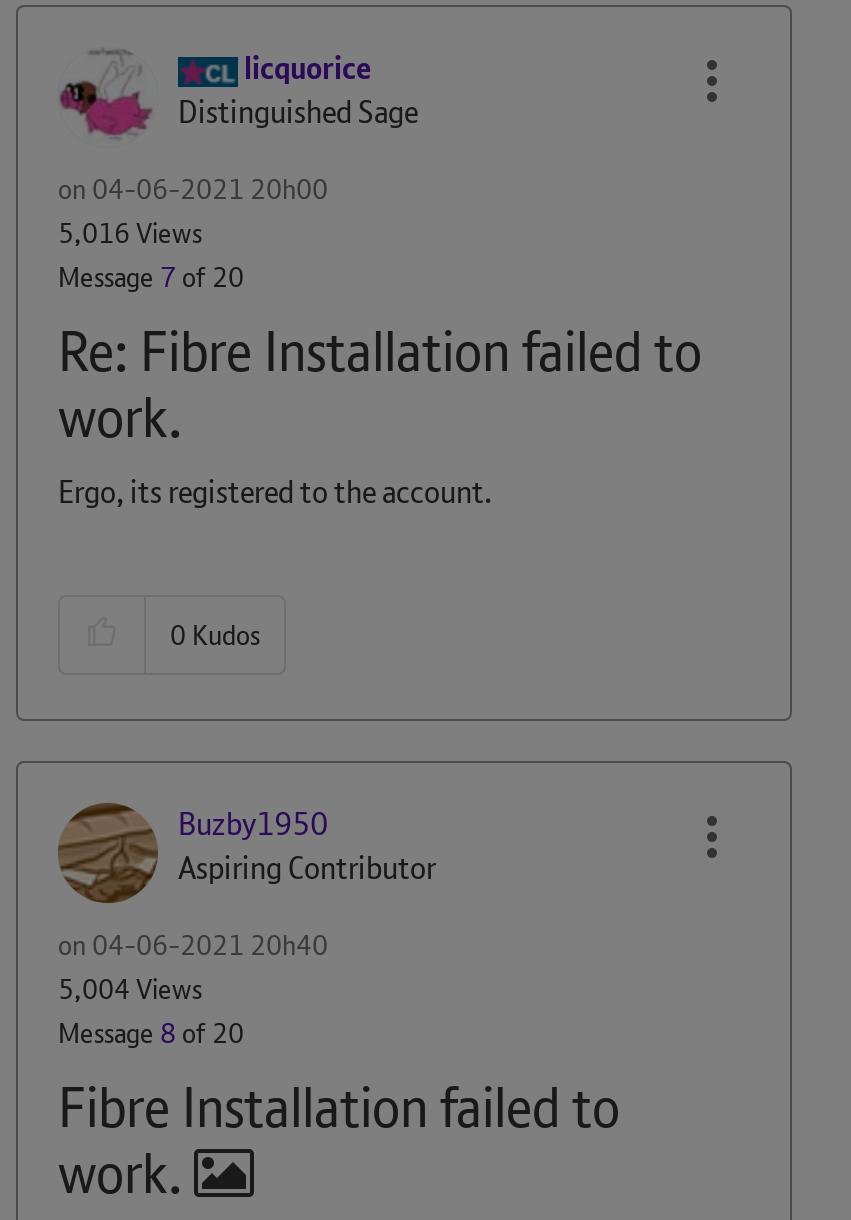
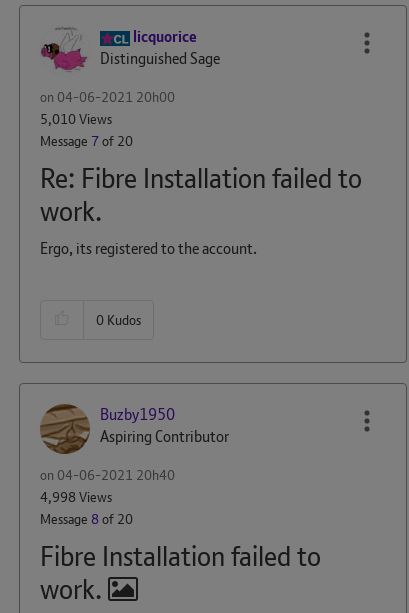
[58,215,202,251] 5,016 Views -> [40,110,112,128] 5,010 Views
[58,971,202,1007] 5,004 Views -> [40,488,112,506] 4,998 Views

